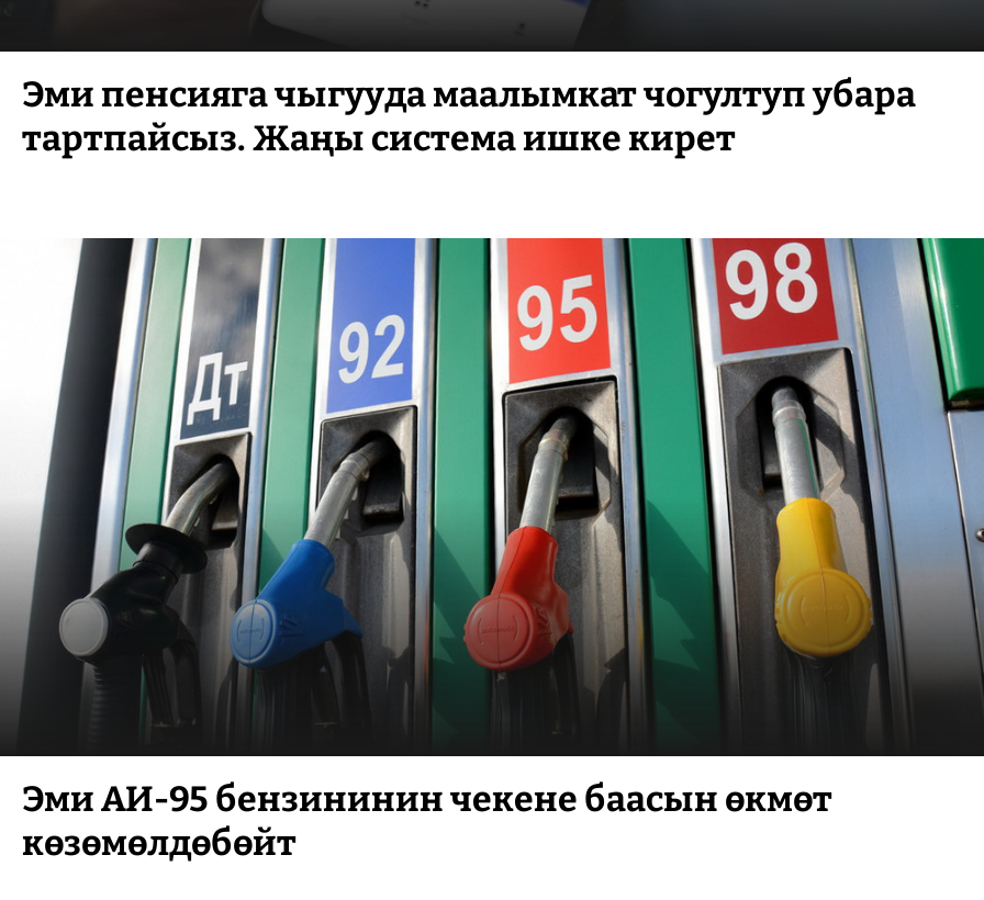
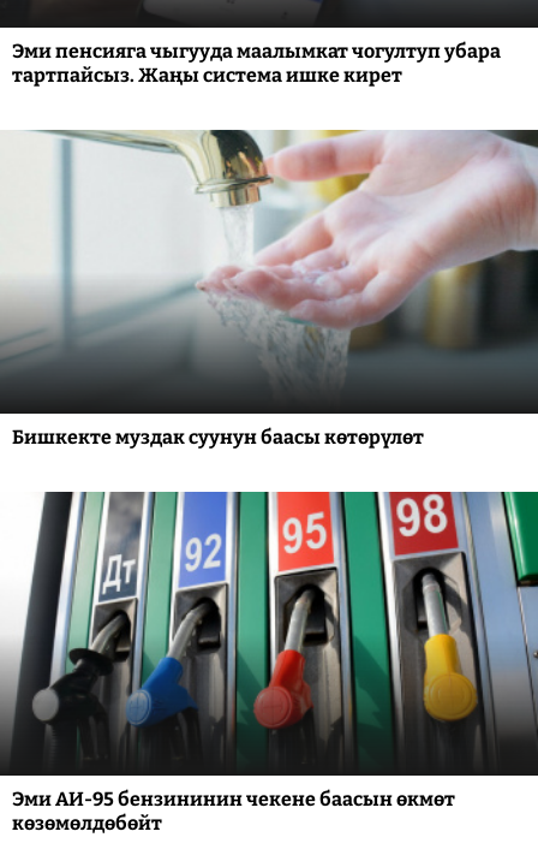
none -> [12,129,534,449] [image] | Бишкекте муздак суунун баасы көтөрүлөт

